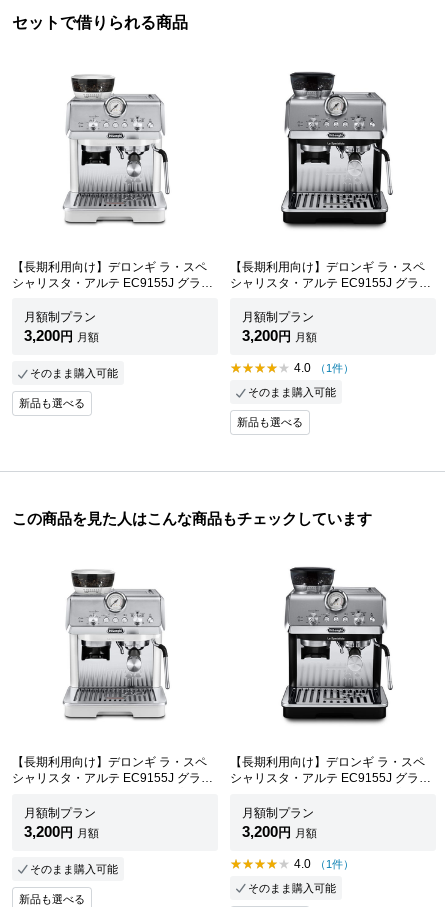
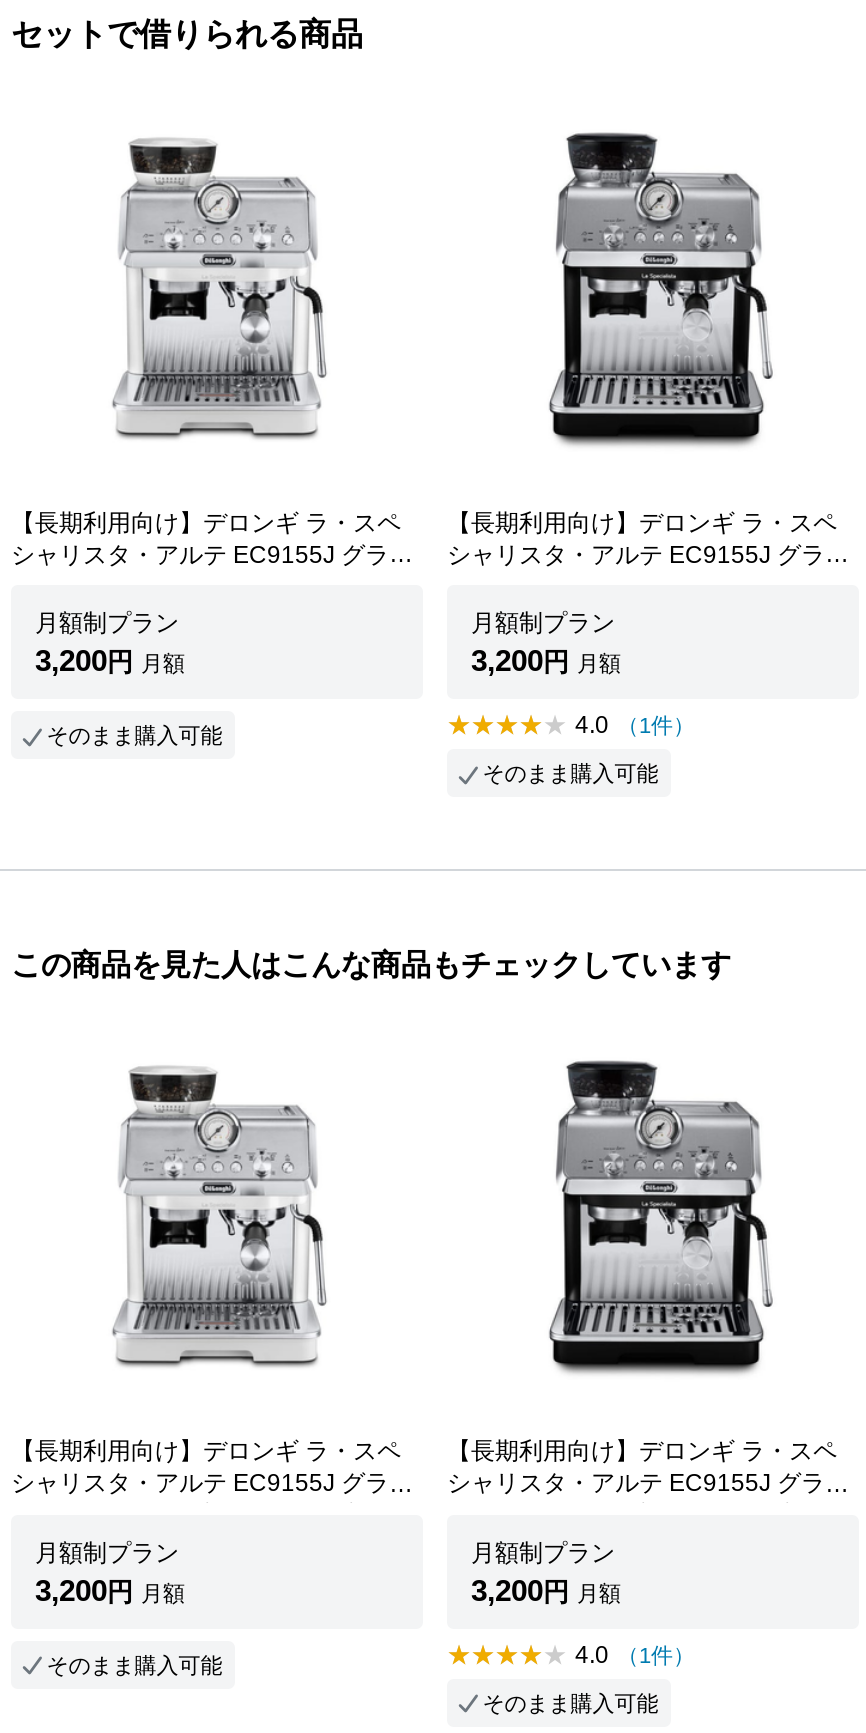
[19,397,85,409] 新品も選べる -> none
[237,416,303,428] 新品も選べる -> none
[19,893,85,905] 新品も選べる -> none

